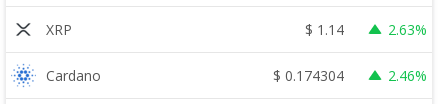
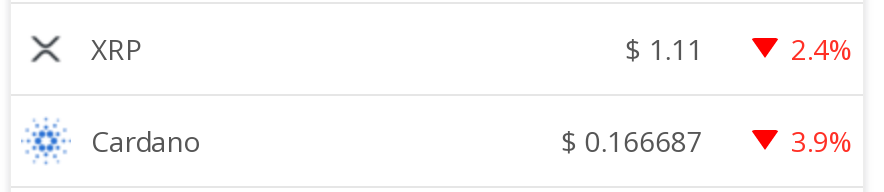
[305,20,344,39] $ 1.14 -> [625,30,703,68] $ 1.11
[388,20,427,39] 2.63% -> [791,31,853,69] 2.4%
[273,66,344,85] $ 0.174304 -> [561,122,703,160] $ 0.166687
[388,66,427,85] 2.46% -> [791,123,853,161] 3.9%

